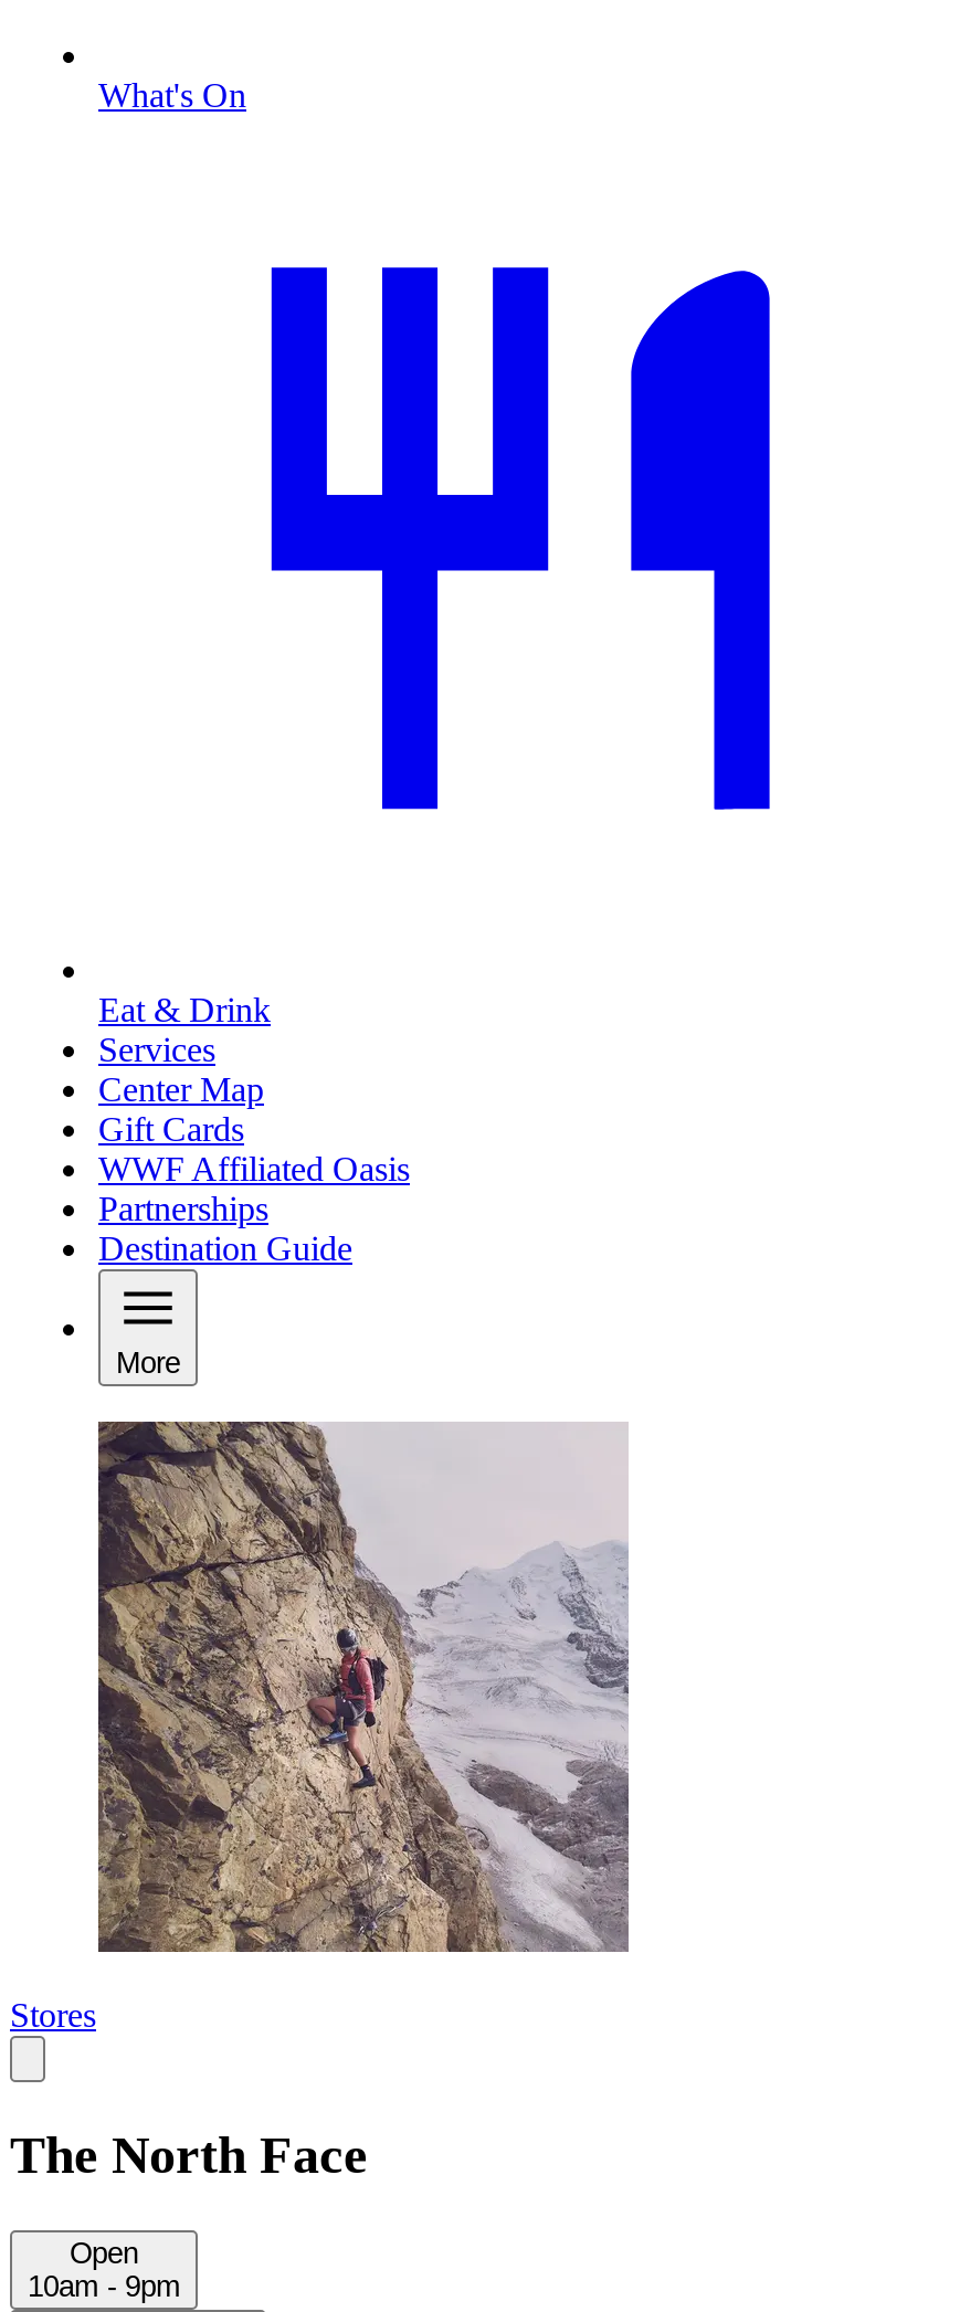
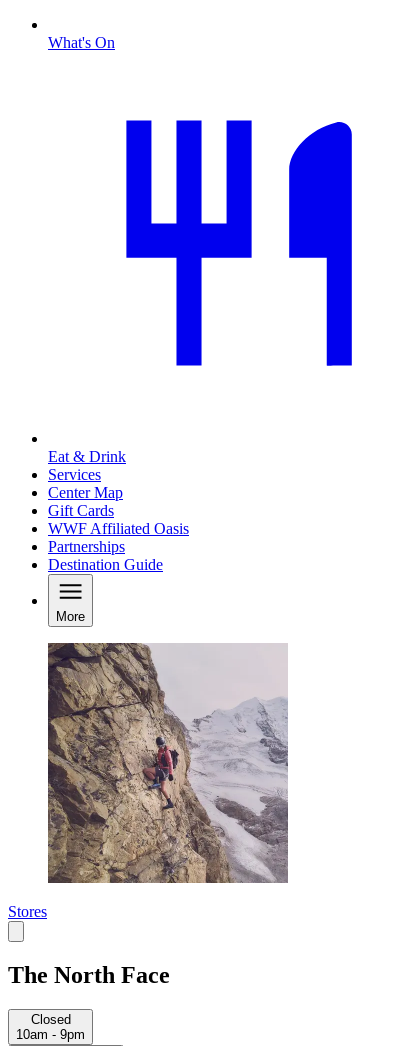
[70,2237,138,2270] Open -> [30,1012,70,1027] Closed

